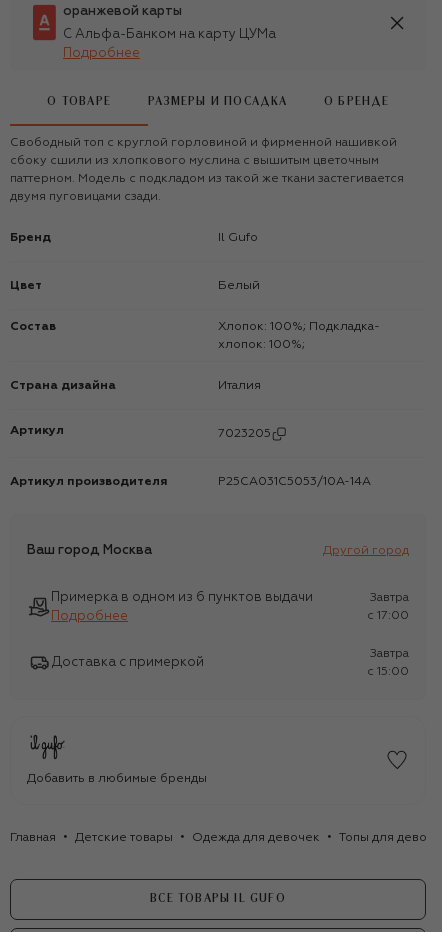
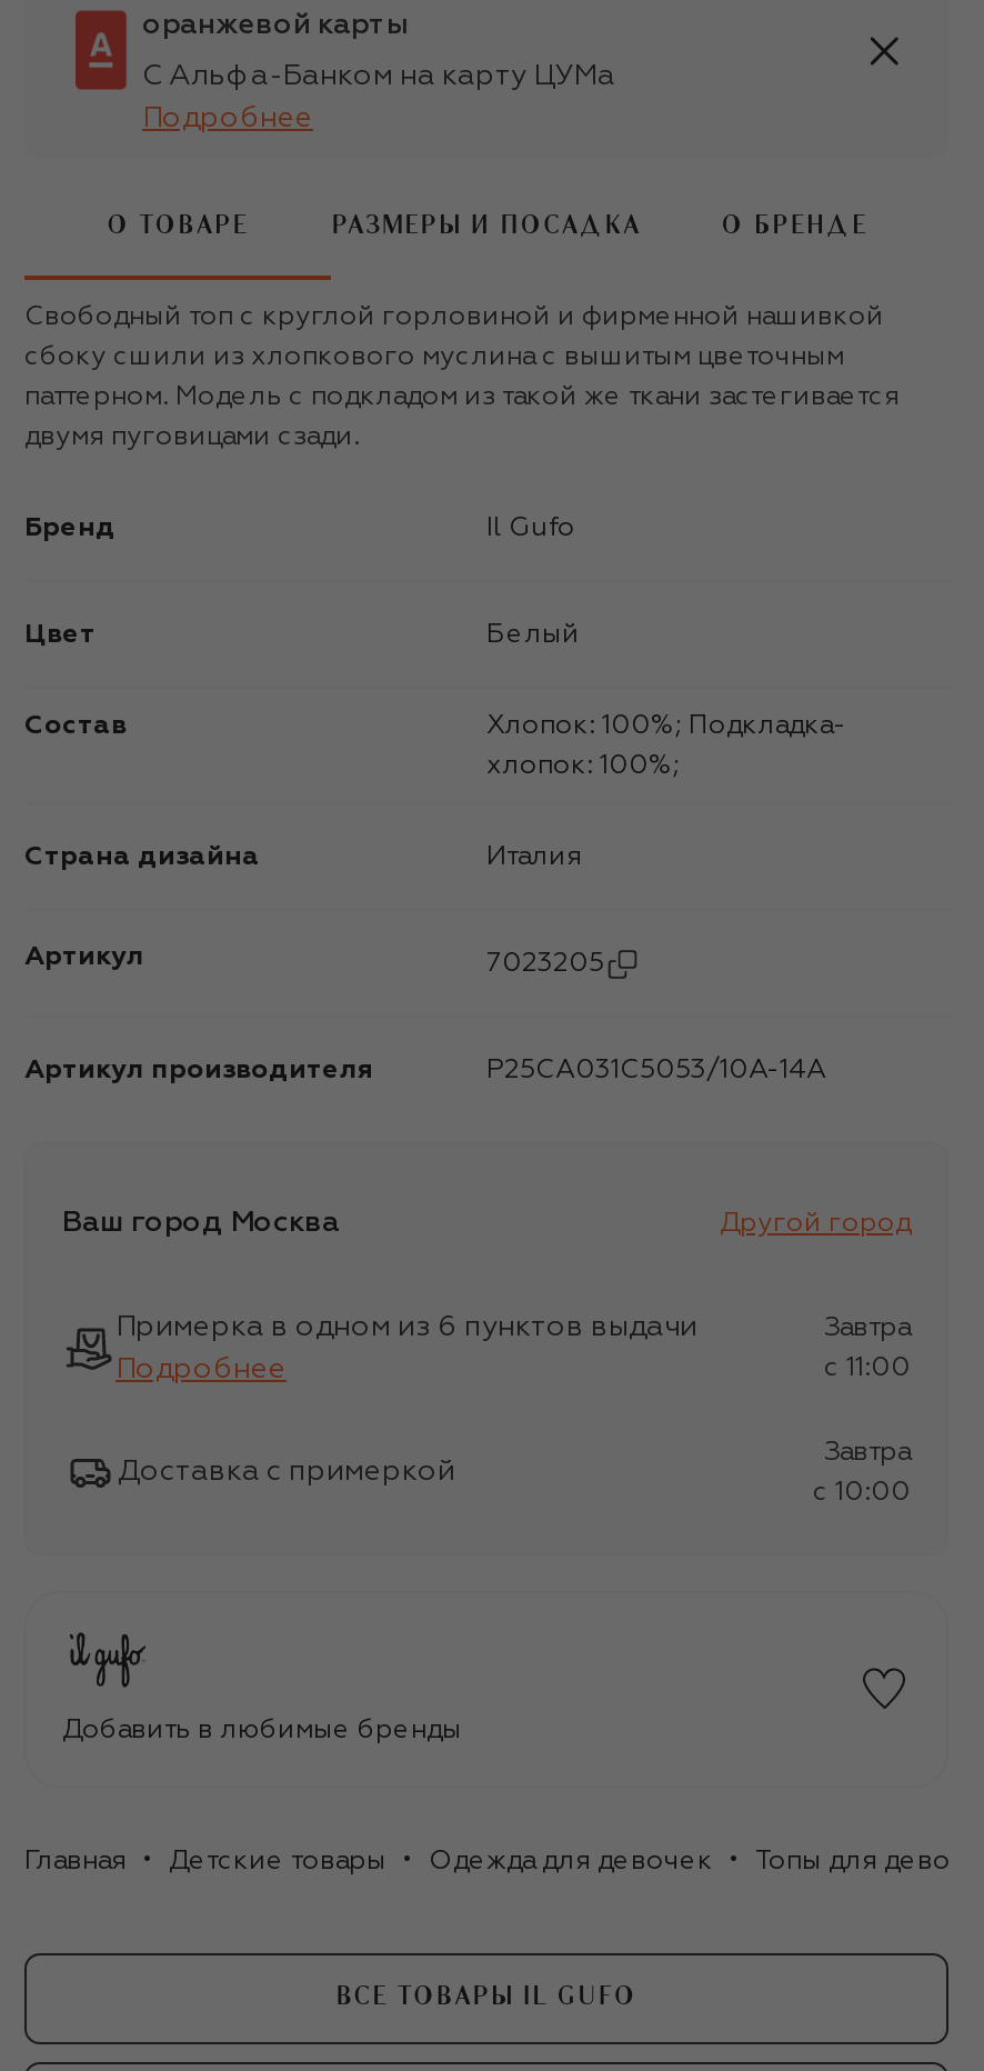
[367,610,409,622] c 17:00 -> [824,1355,911,1381] c 11:00
[367,666,409,678] c 15:00 -> [813,1479,911,1506] c 10:00

